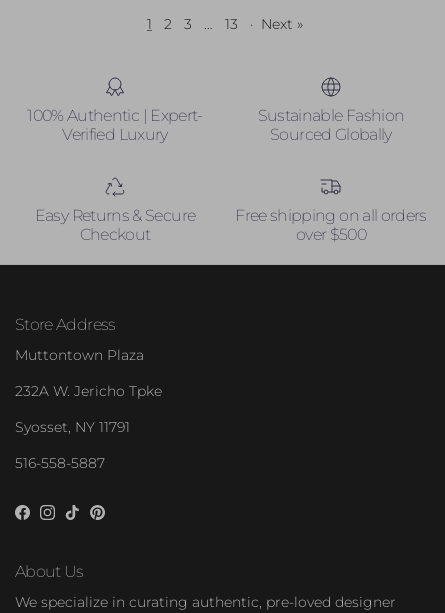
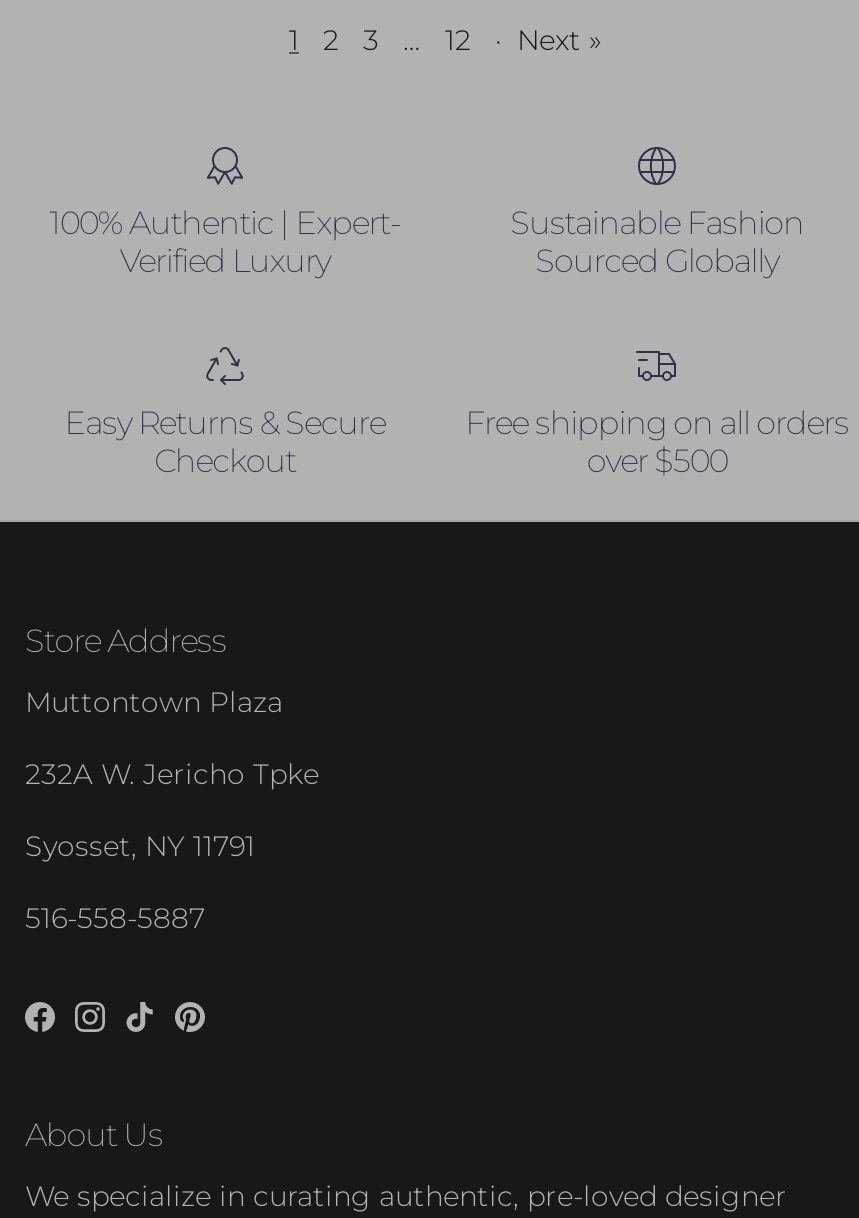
[225,15,238,33] 13 -> [445,22,471,58] 12

